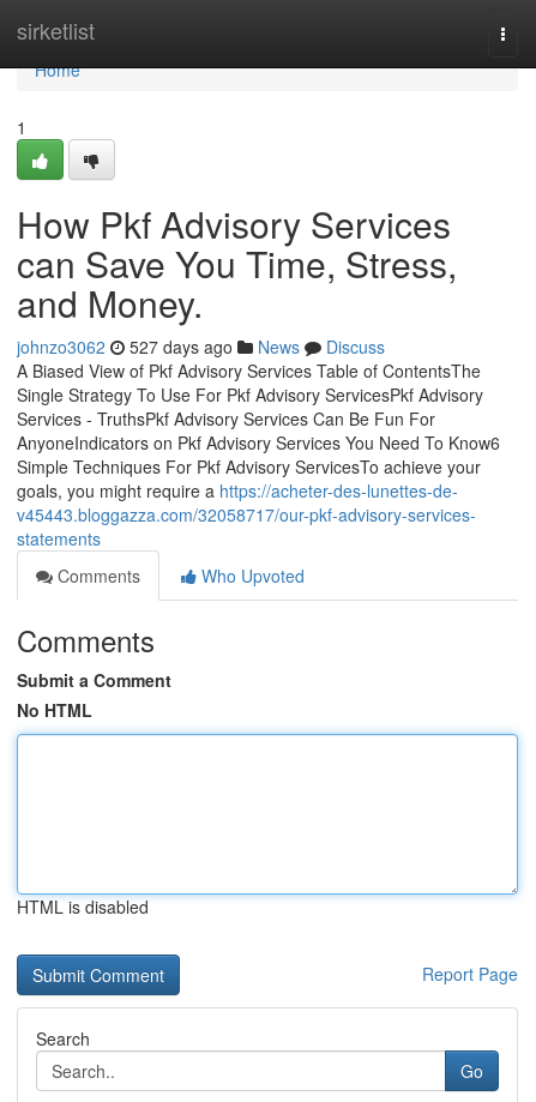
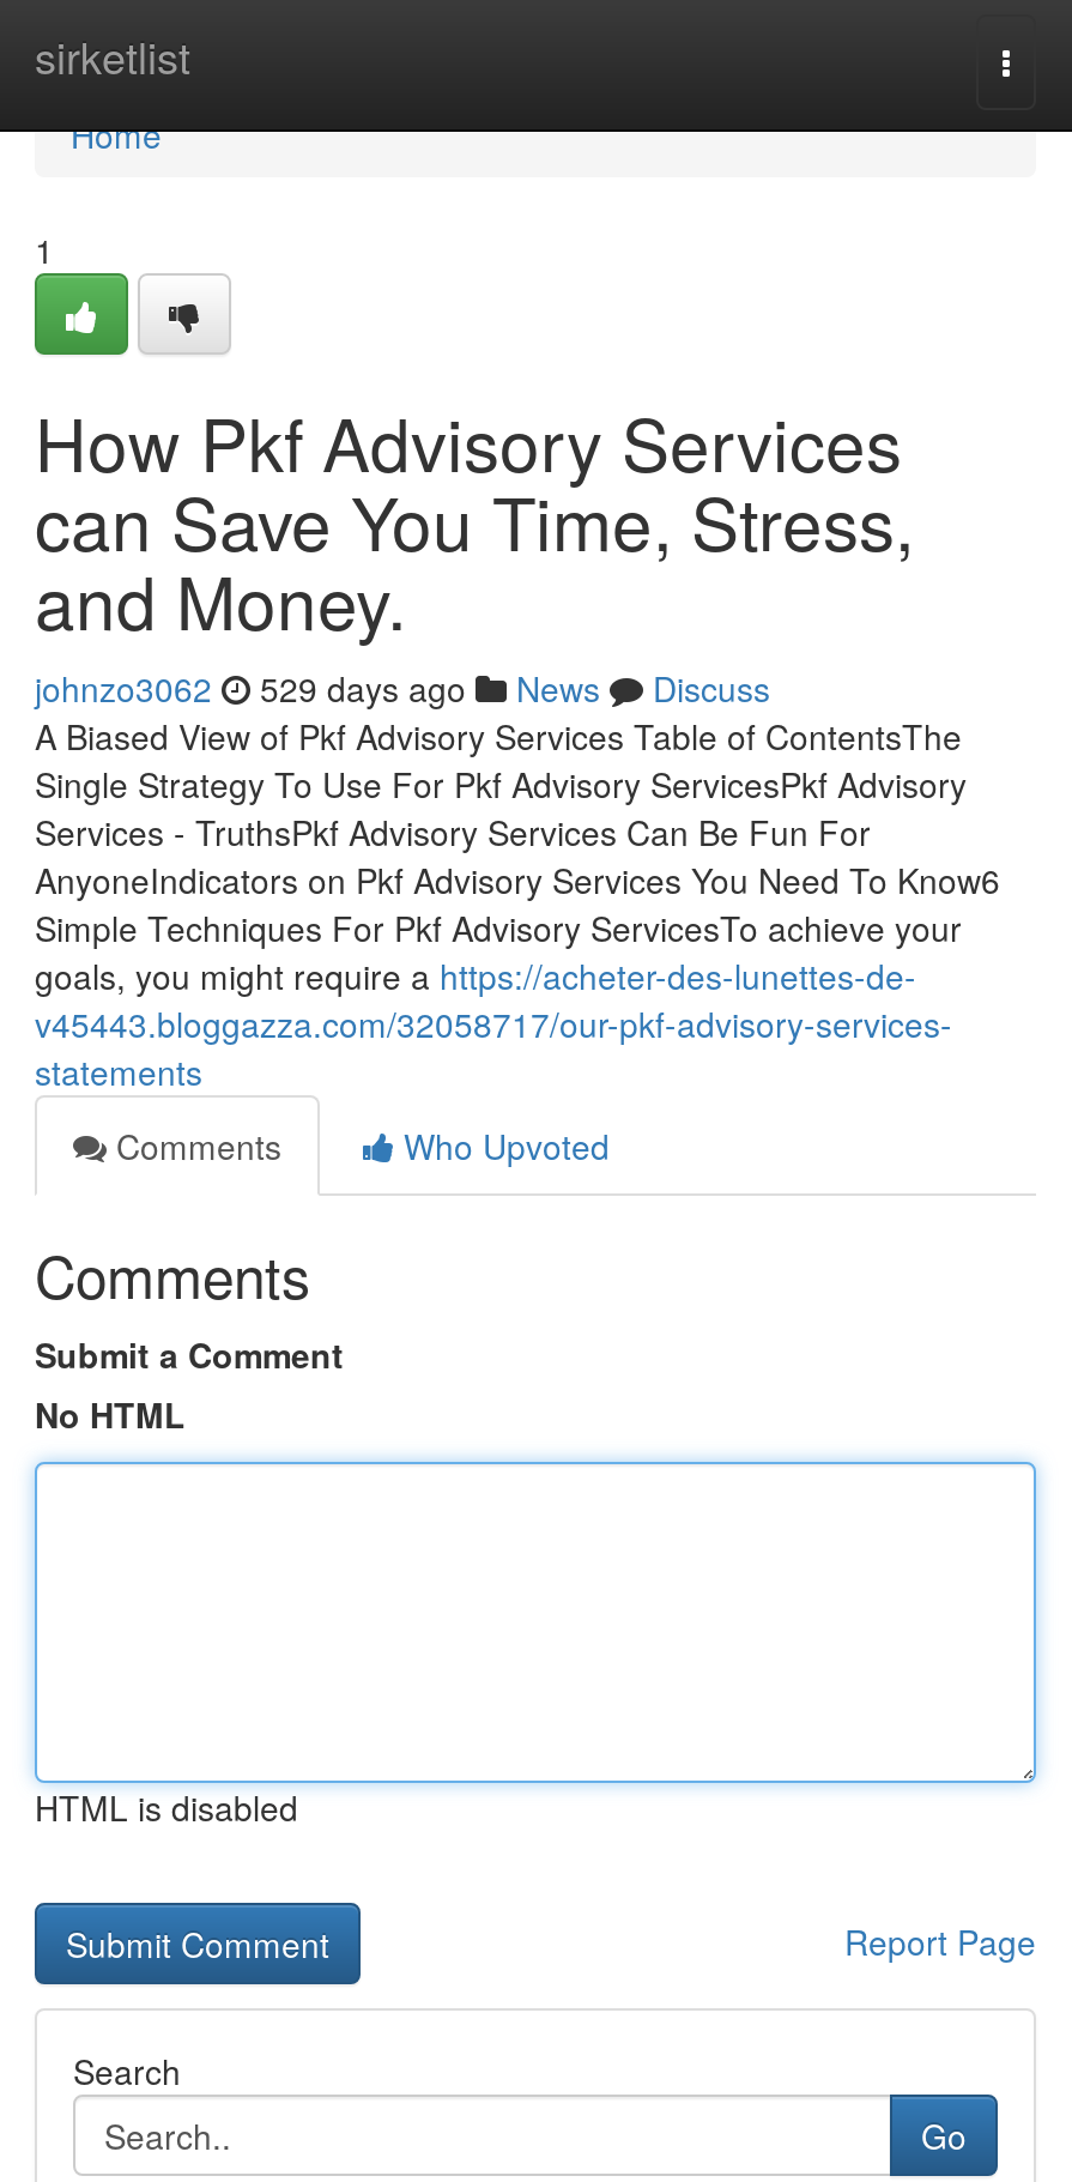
[17,335,385,359] johnzo3062 527 days ago News Discuss -> [35,664,770,712] johnzo3062 529 days ago News Discuss

